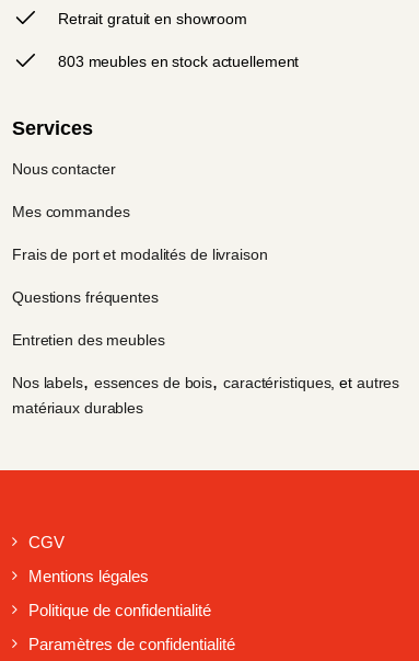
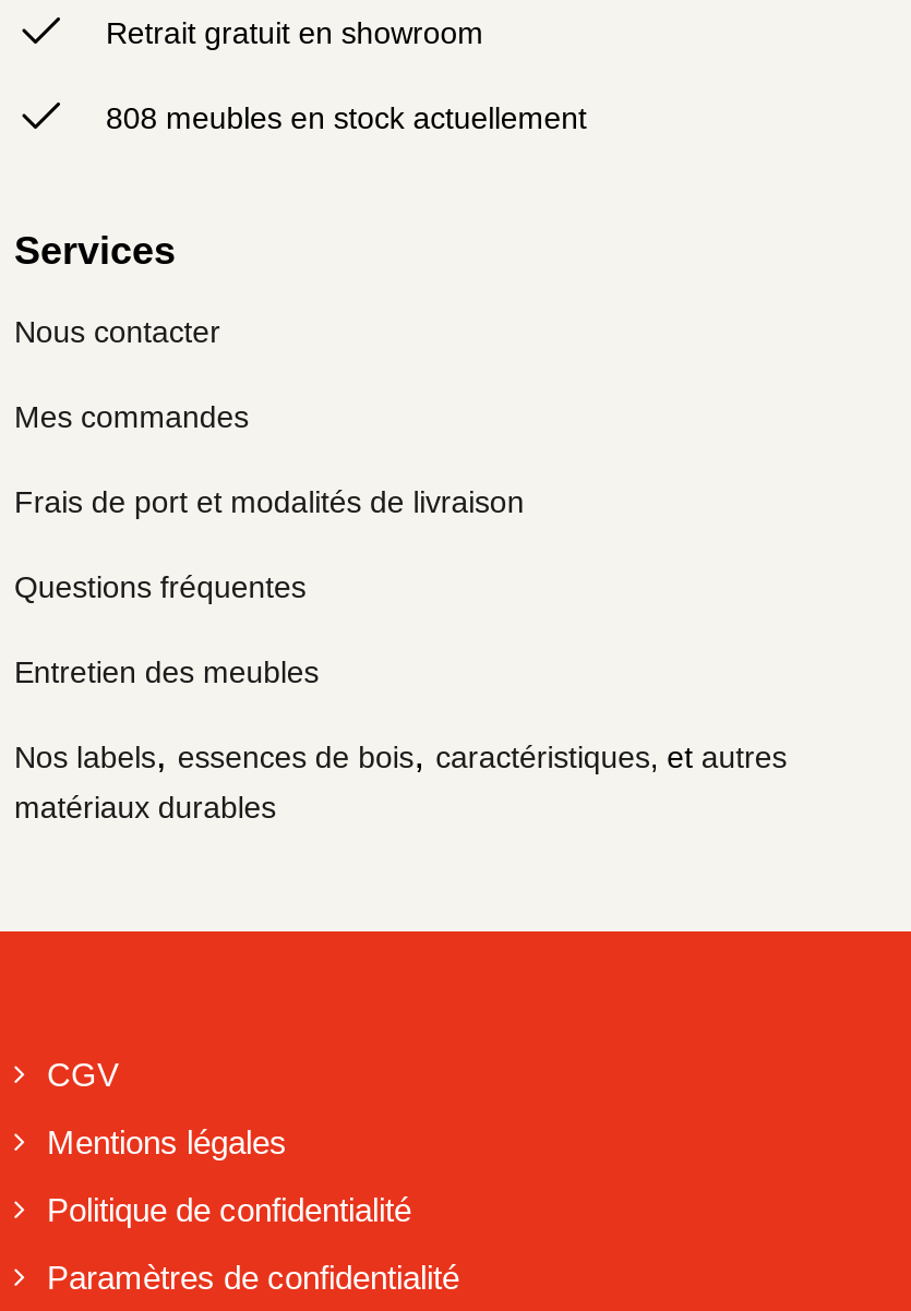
[58,53,299,70] 803 meubles en stock actuellement -> [106,100,587,135] 808 meubles en stock actuellement

